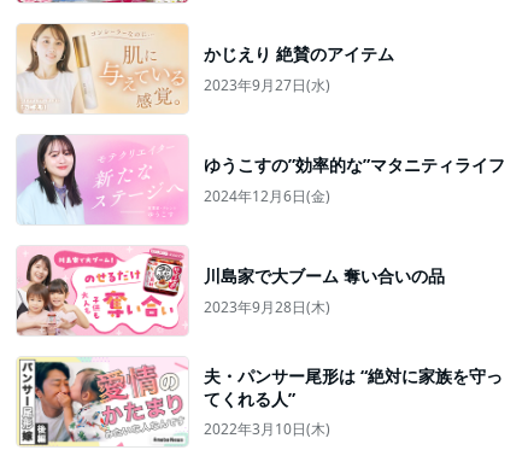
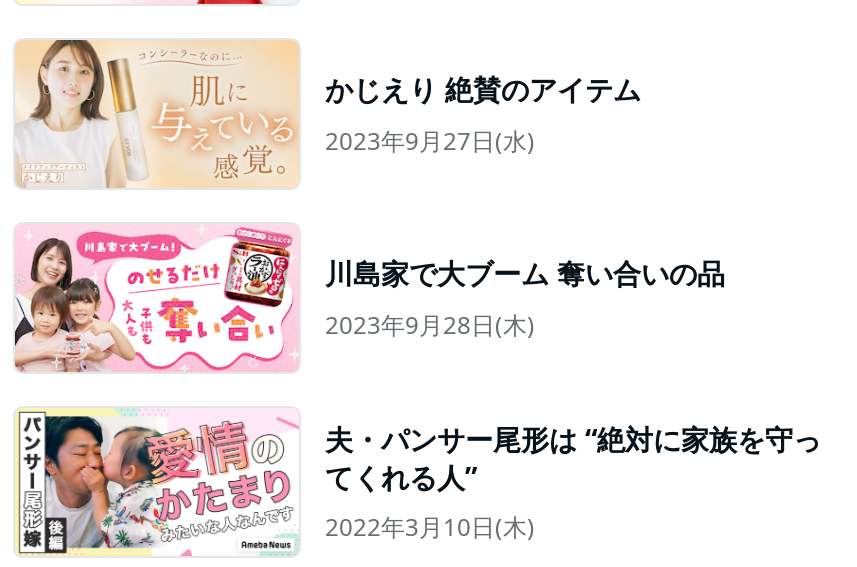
[17,134,505,223] [image] | ゆうこすの”効率的な”マタニティライフ | 2024年12月6日(金) -> none

